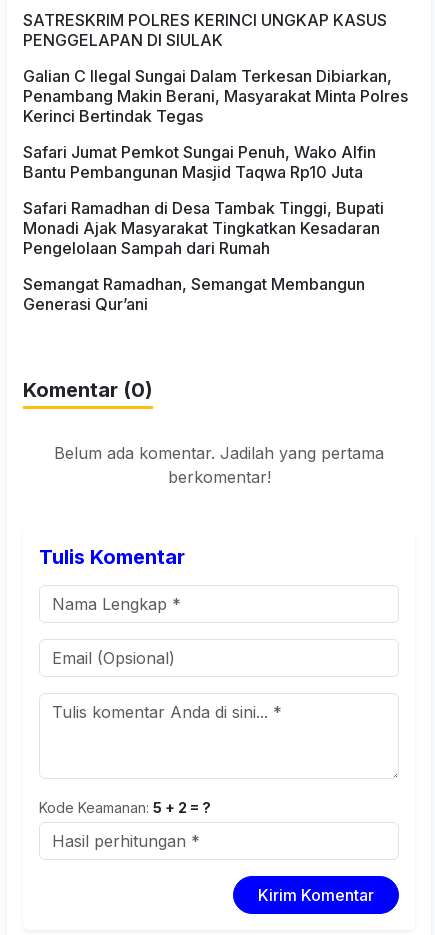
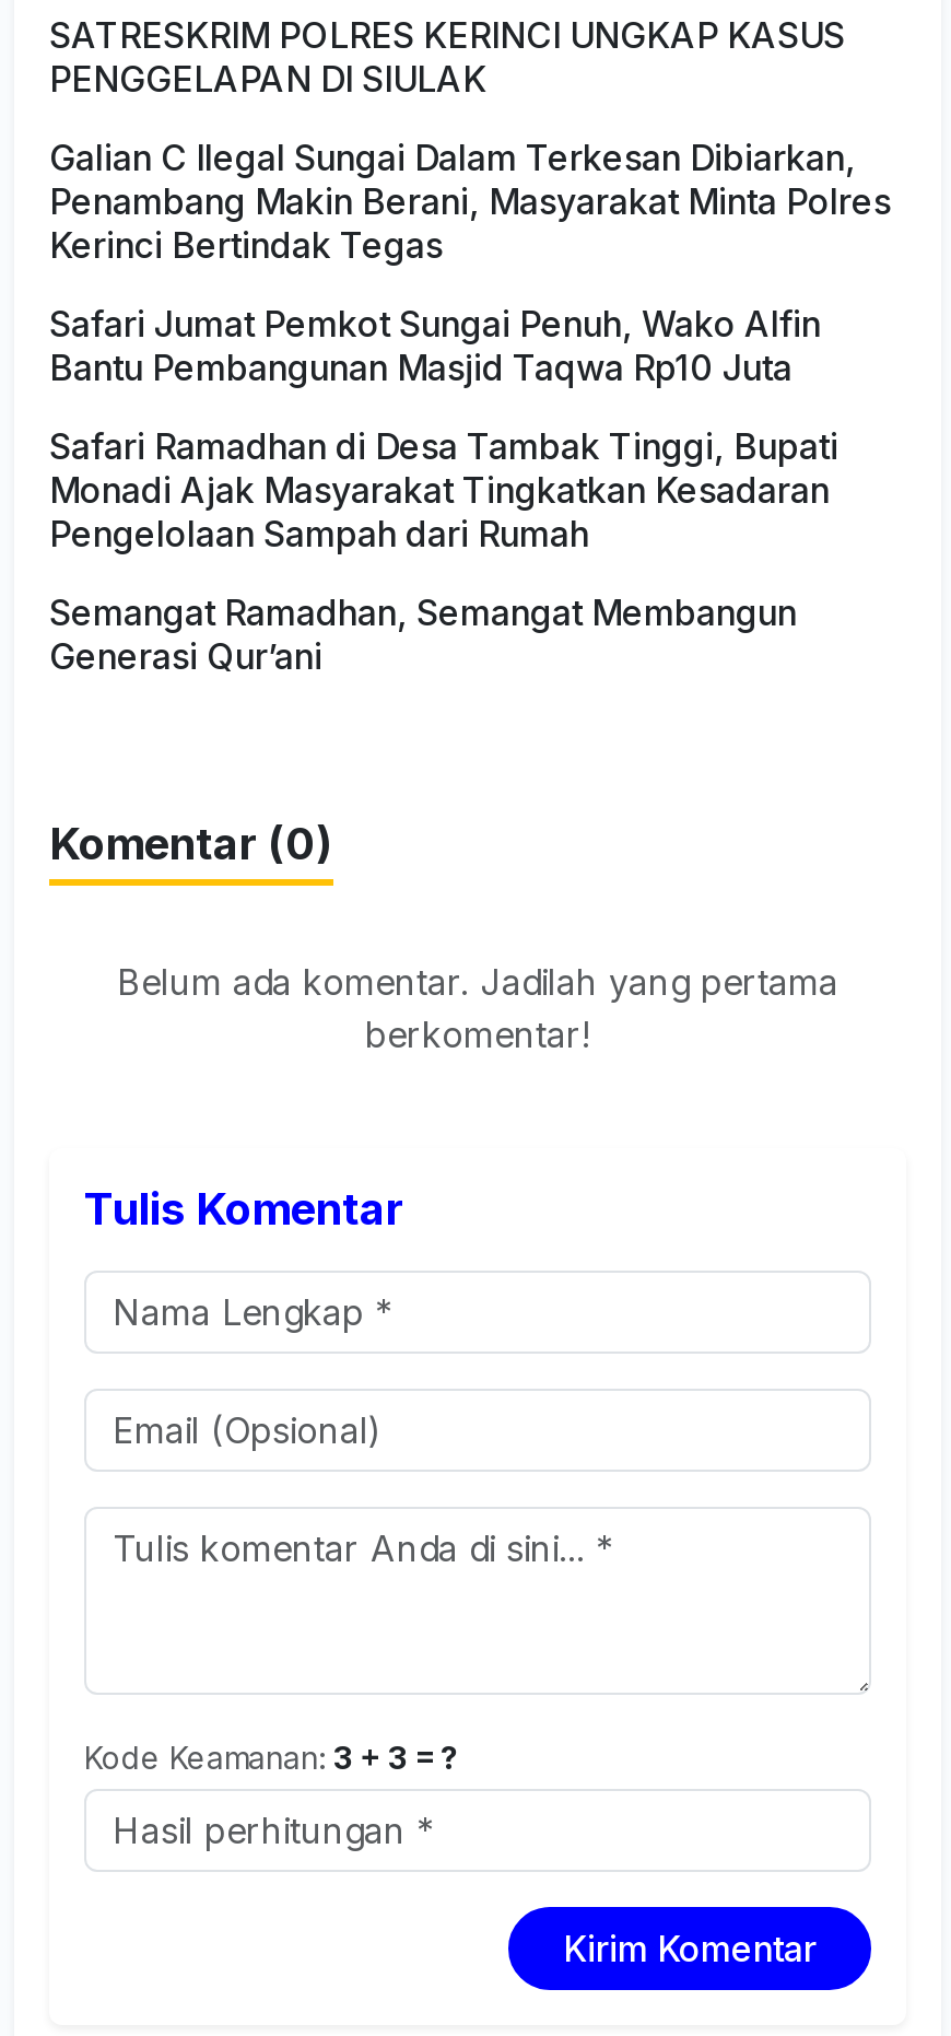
[39,798,211,815] Kode Keamanan: 5 + 2 = ? -> [84,1737,460,1775] Kode Keamanan: 3 + 3 = ?

